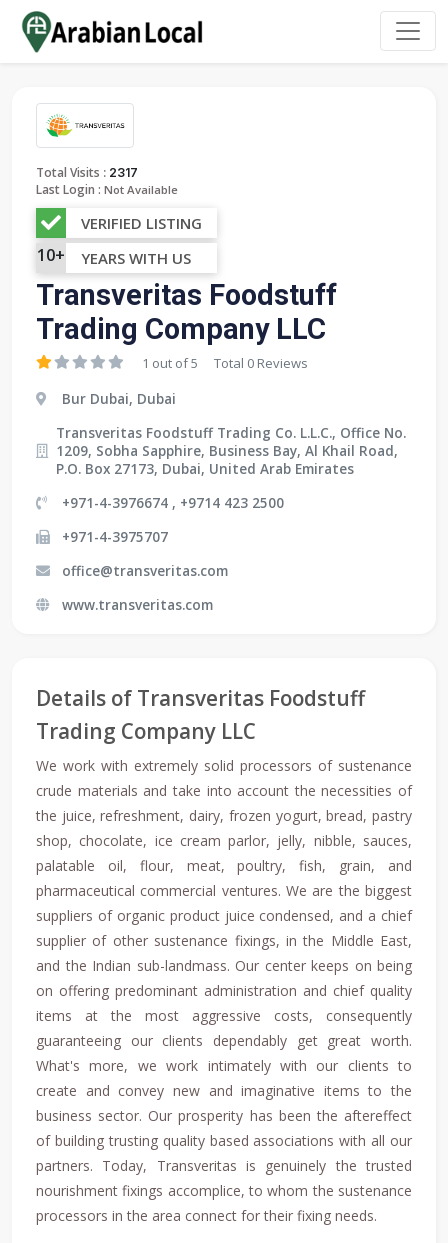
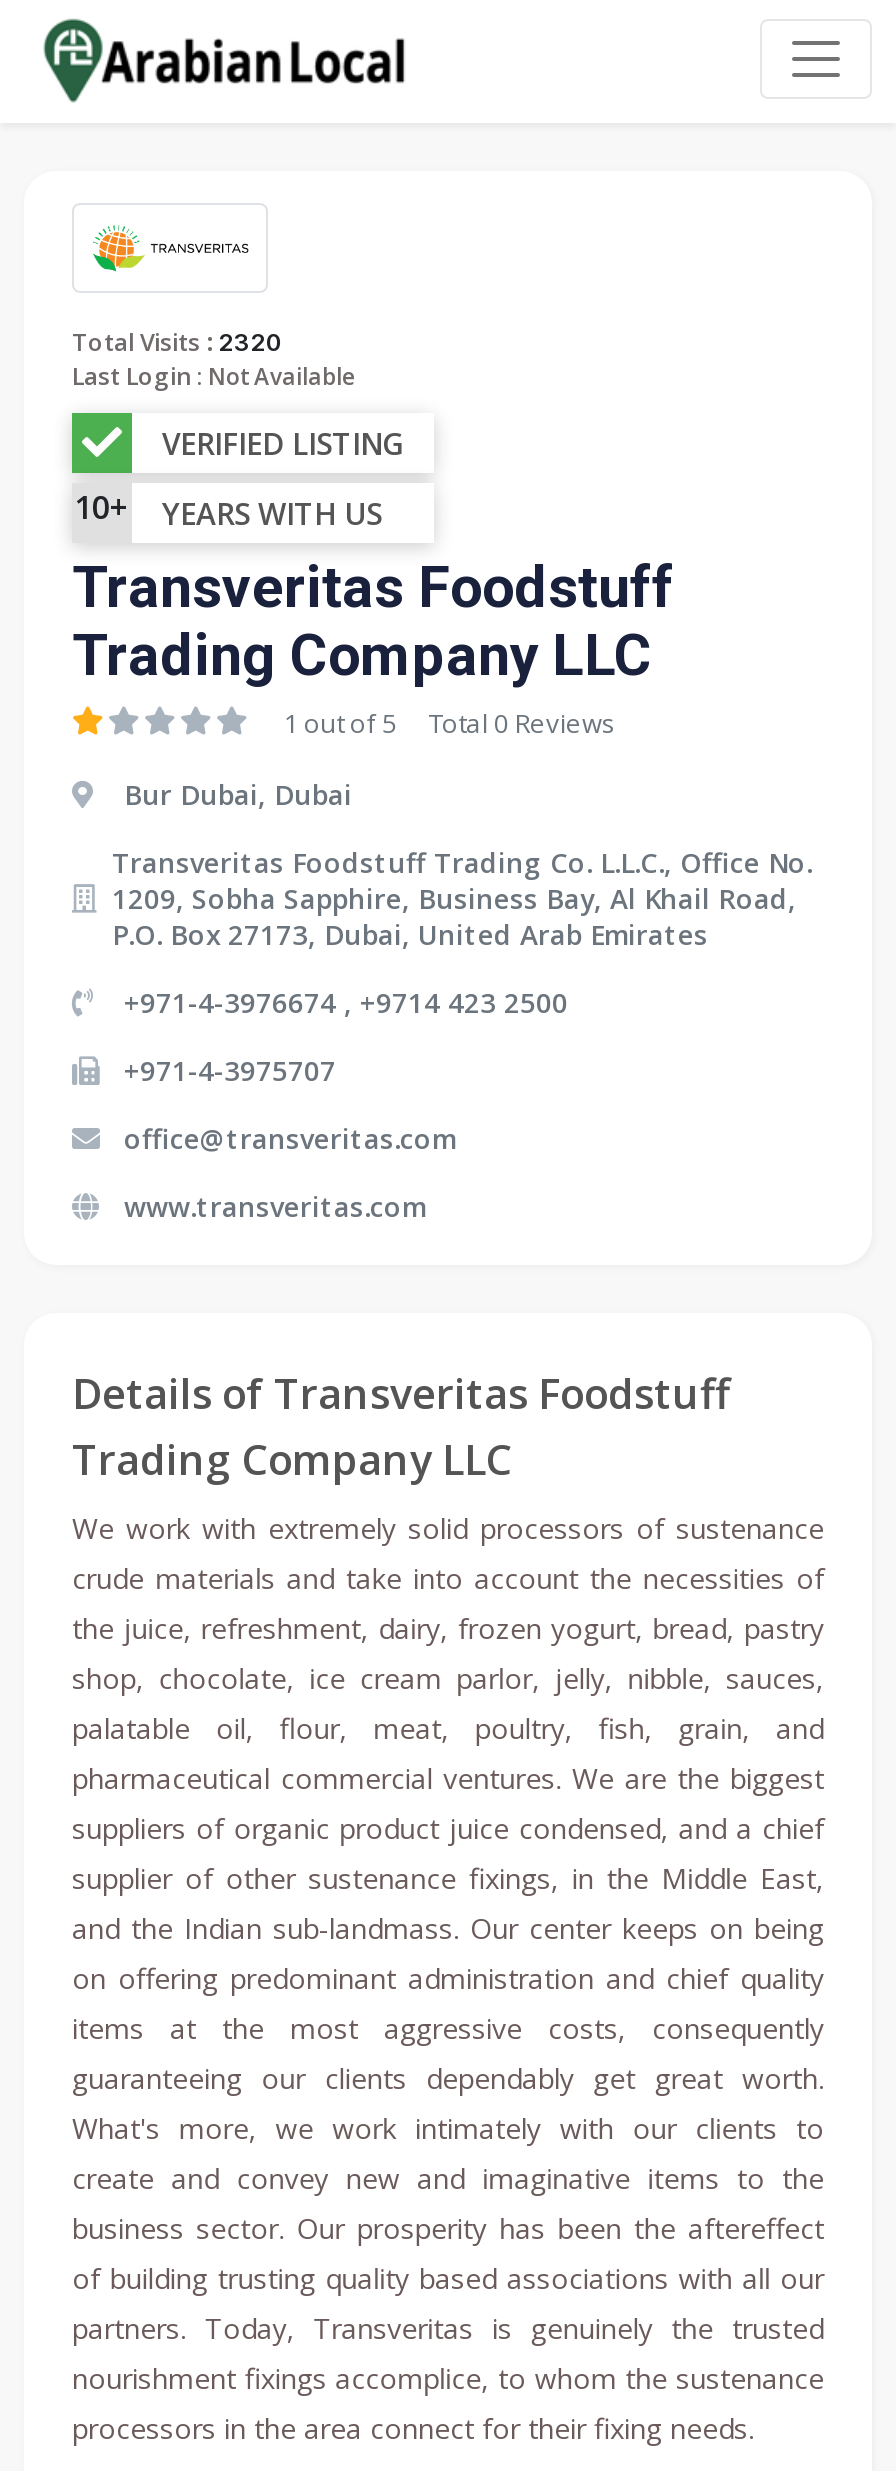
[36,163,138,181] Total Visits: 2317 -> [72,323,282,359] Total Visits: 2320

